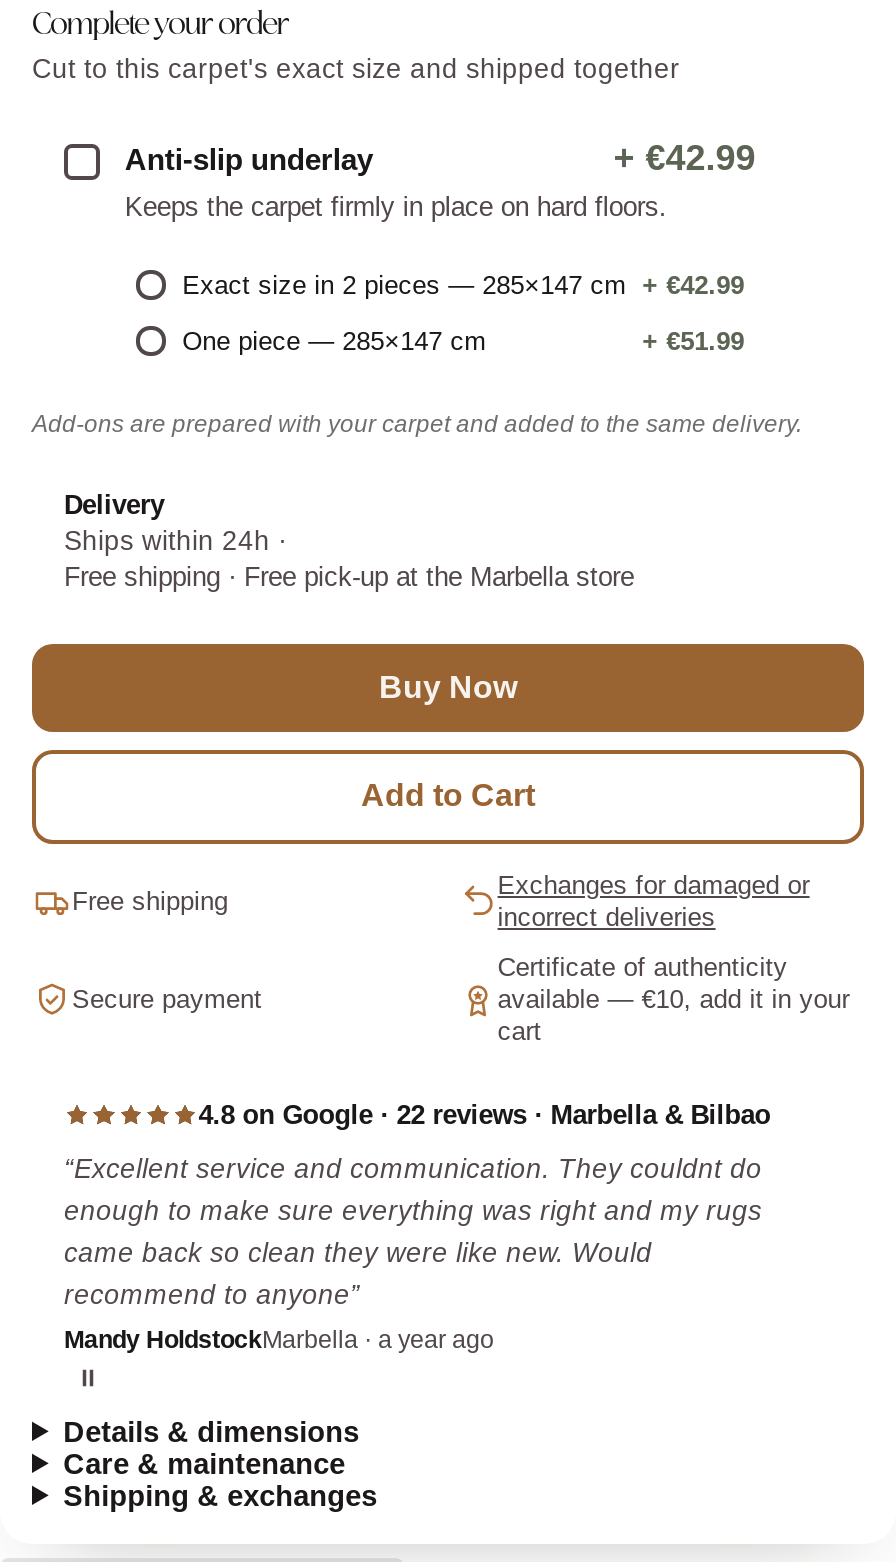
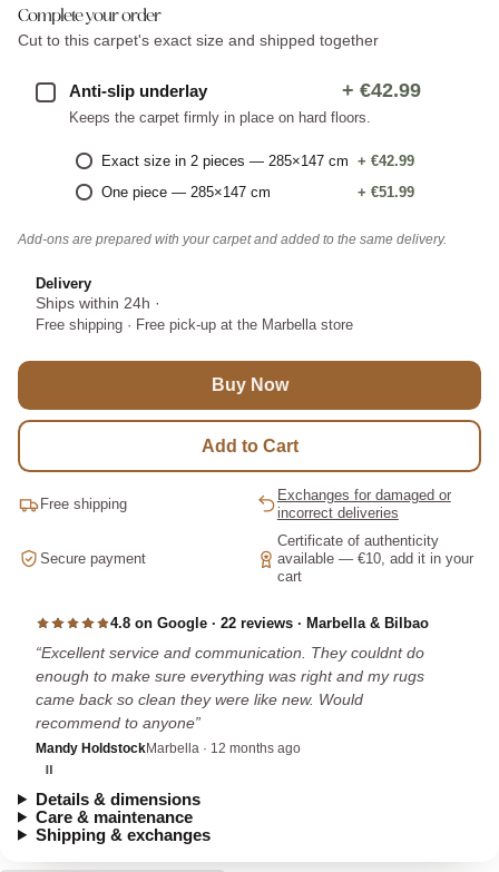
[64,1326,494,1354] Mandy HoldstockMarbella · a year ago -> [36,741,301,756] Mandy HoldstockMarbella · 12 months ago

